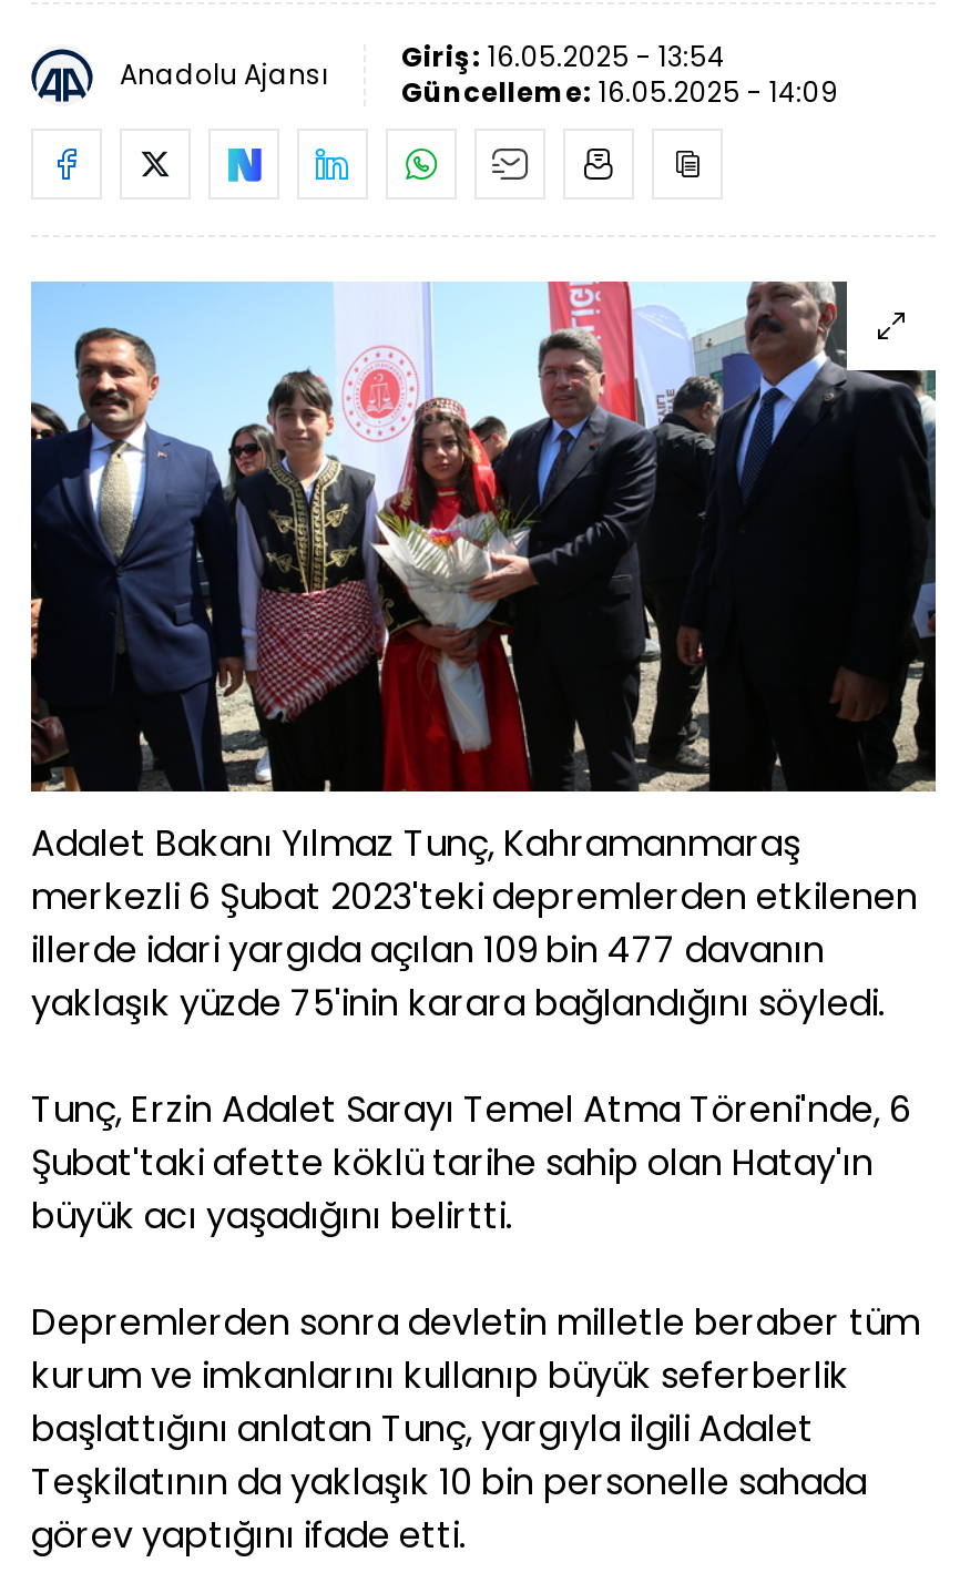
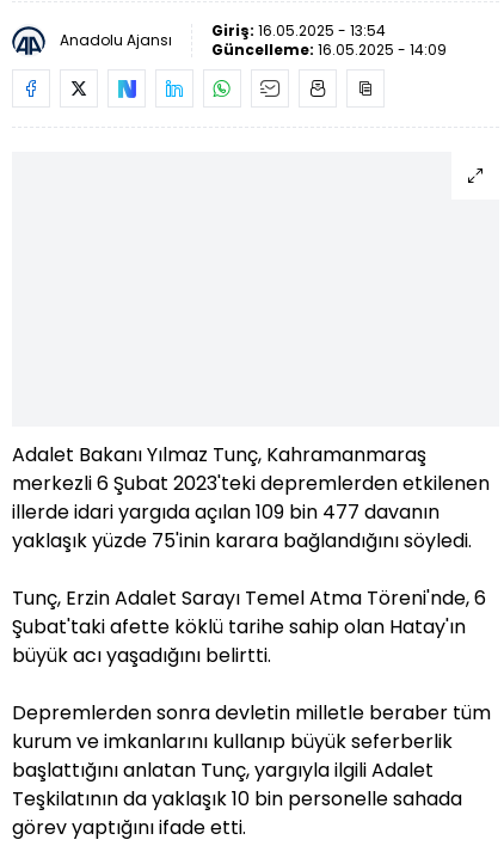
[29,279,938,794] [image] -> none

